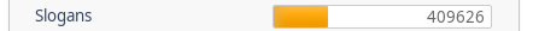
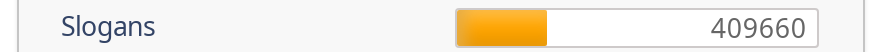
[427,6,485,27] 409626 -> [711,10,807,46] 409660

